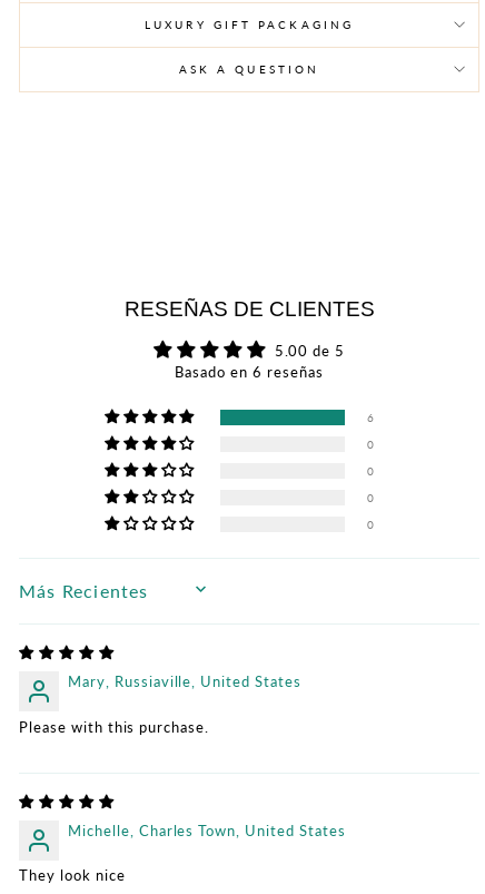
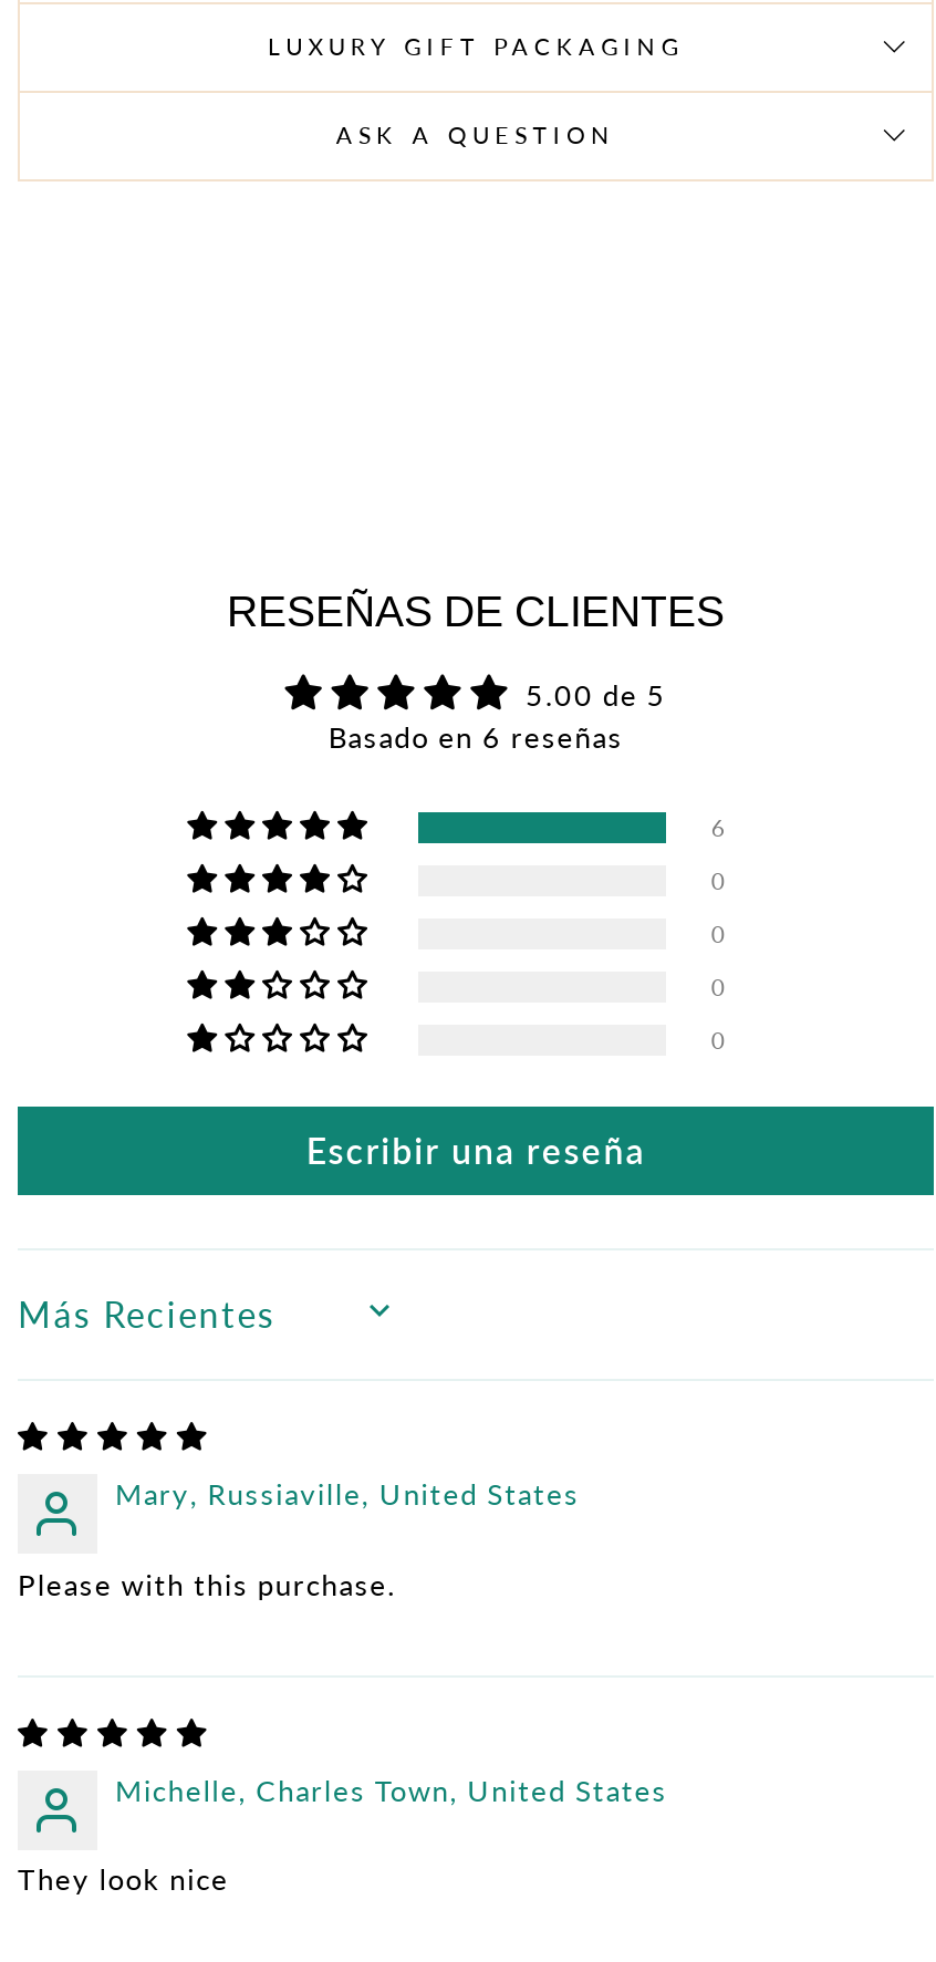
none -> [306,1129,645,1171] Escribir una reseña

